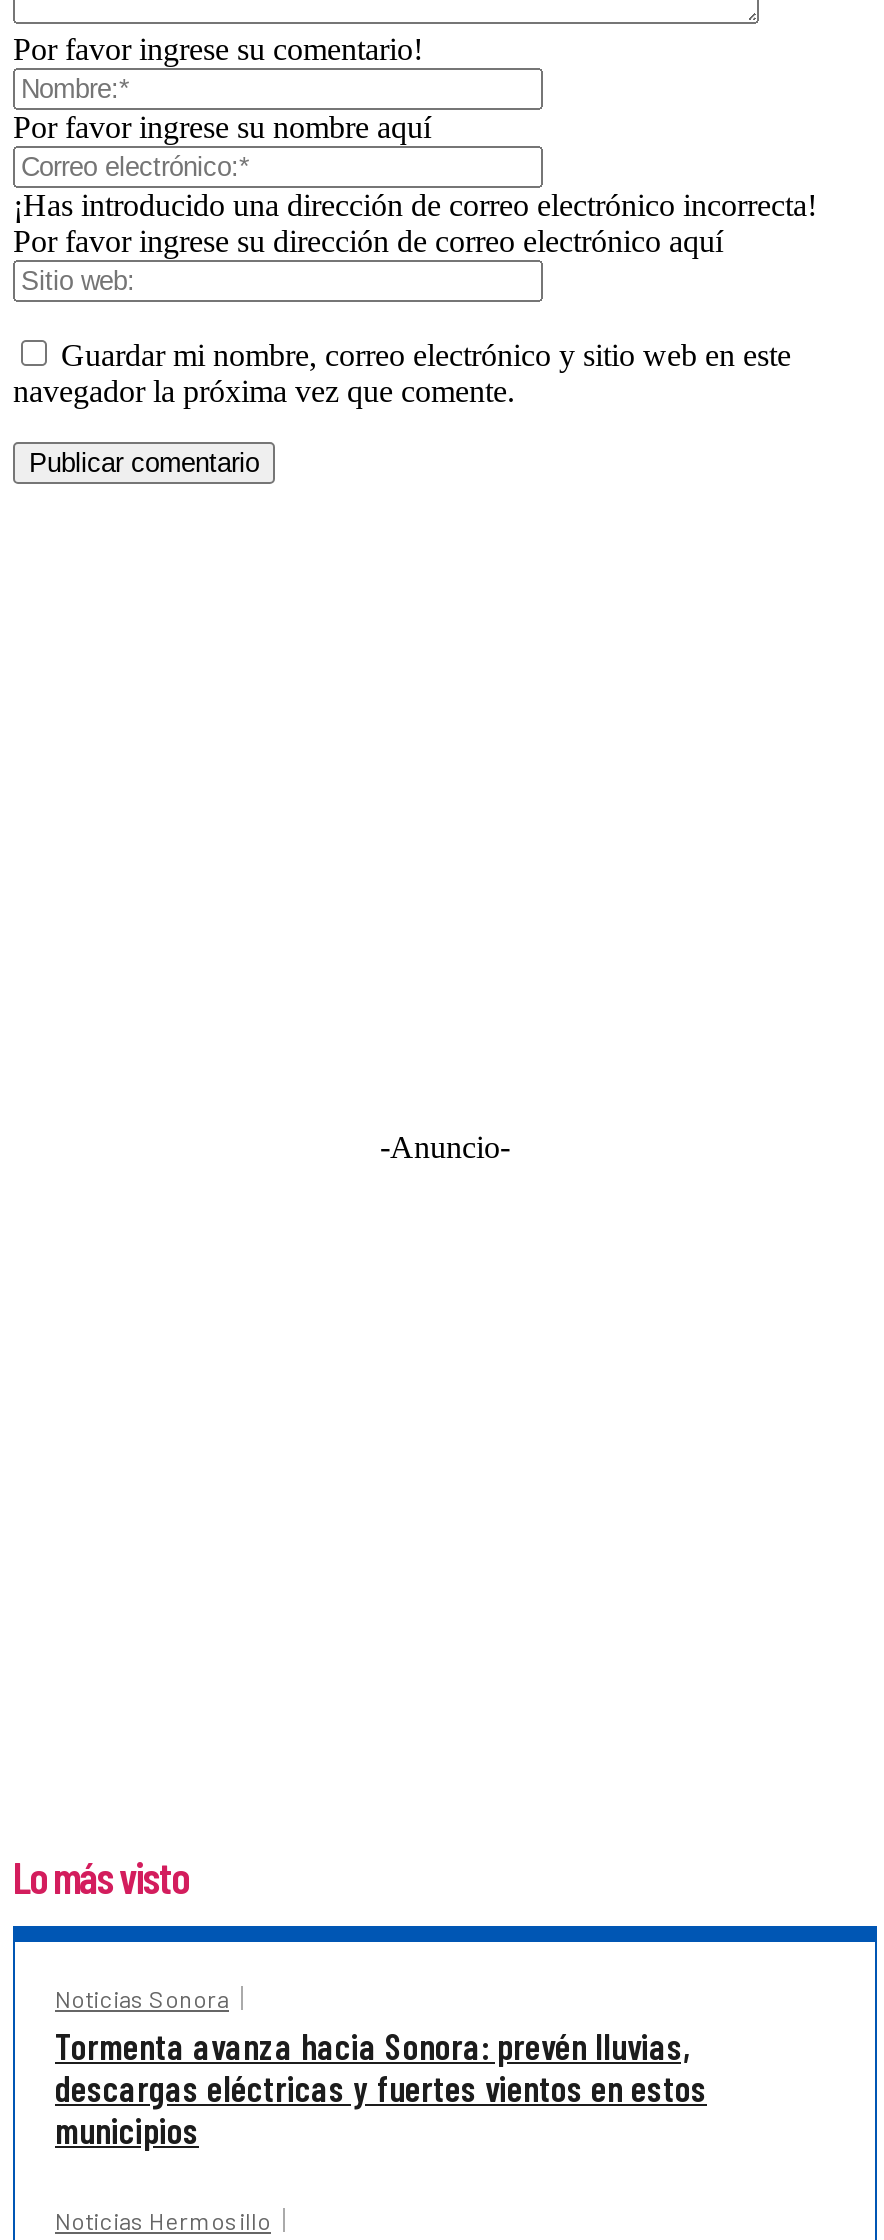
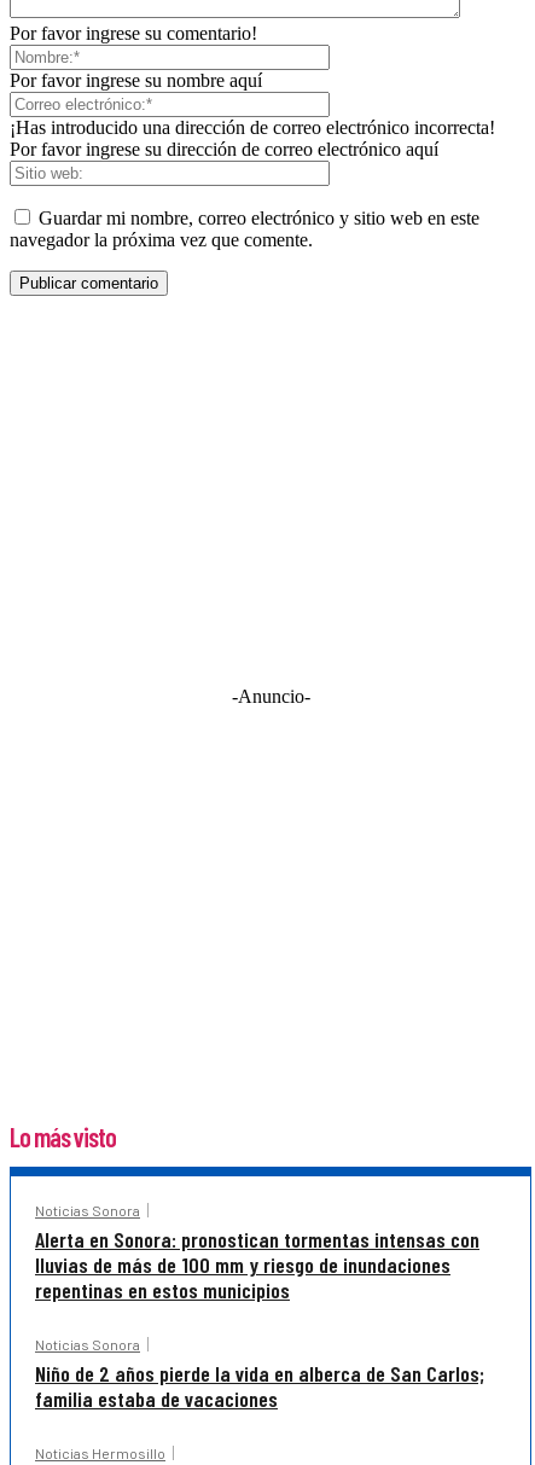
[55,2023,707,2151] Tormenta avanza hacia Sonora: prevén lluvias, | descargas eléctricas y fuertes vientos en estos | municipios -> [35,1225,484,1411] Alerta en Sonora: pronostican tormentas intensas con | lluvias de más de 100 mm y riesgo de inundaciones | repentinas en estos municipios | Noticias Sonora | Niño de 2 años pierde la vida en alberca de San Carlos; | familia estaba de vacaciones

